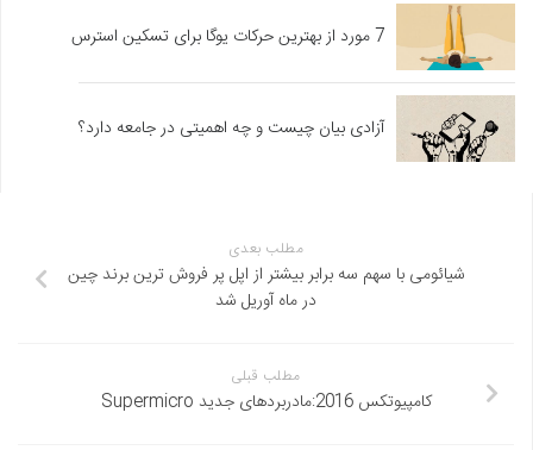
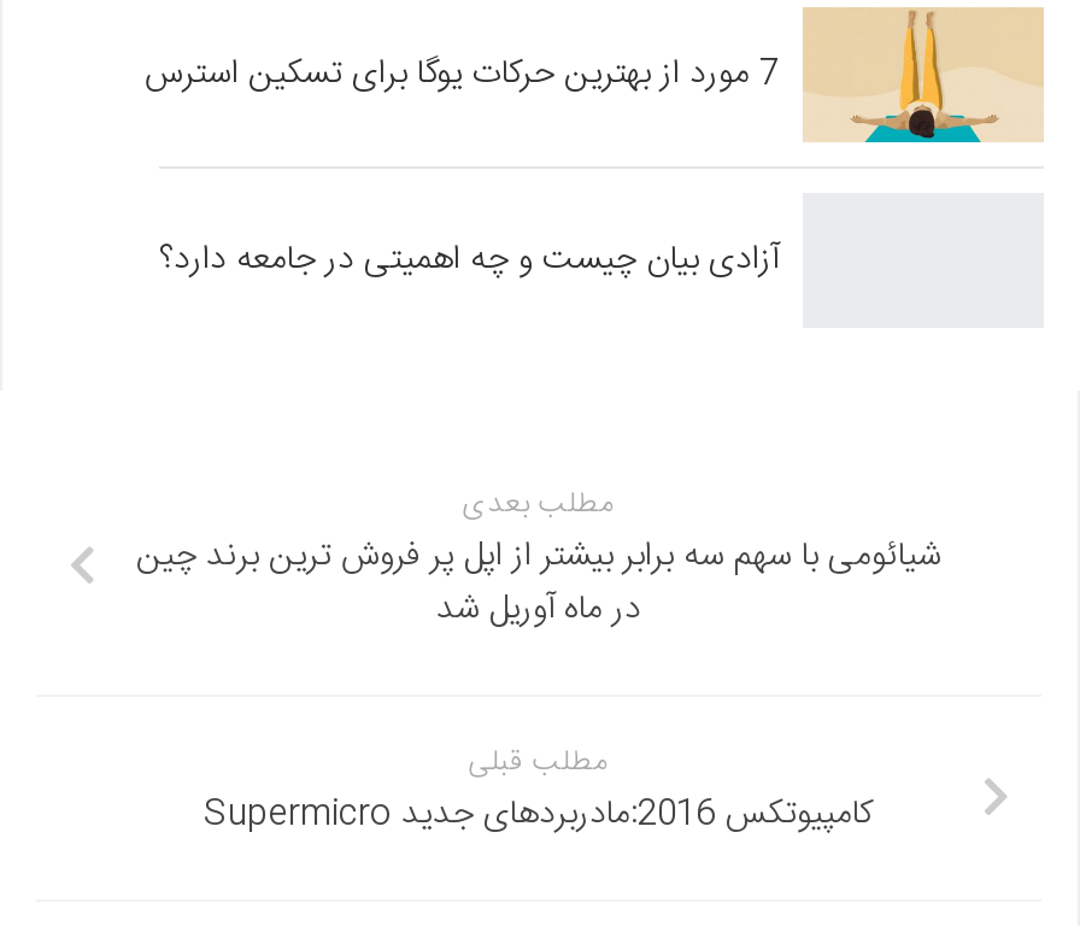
[396,95,515,163] [image] -> none

